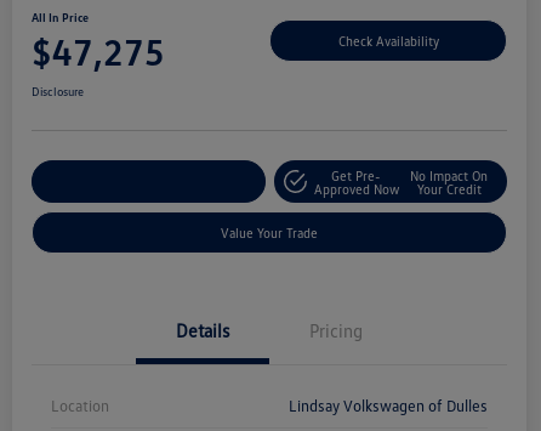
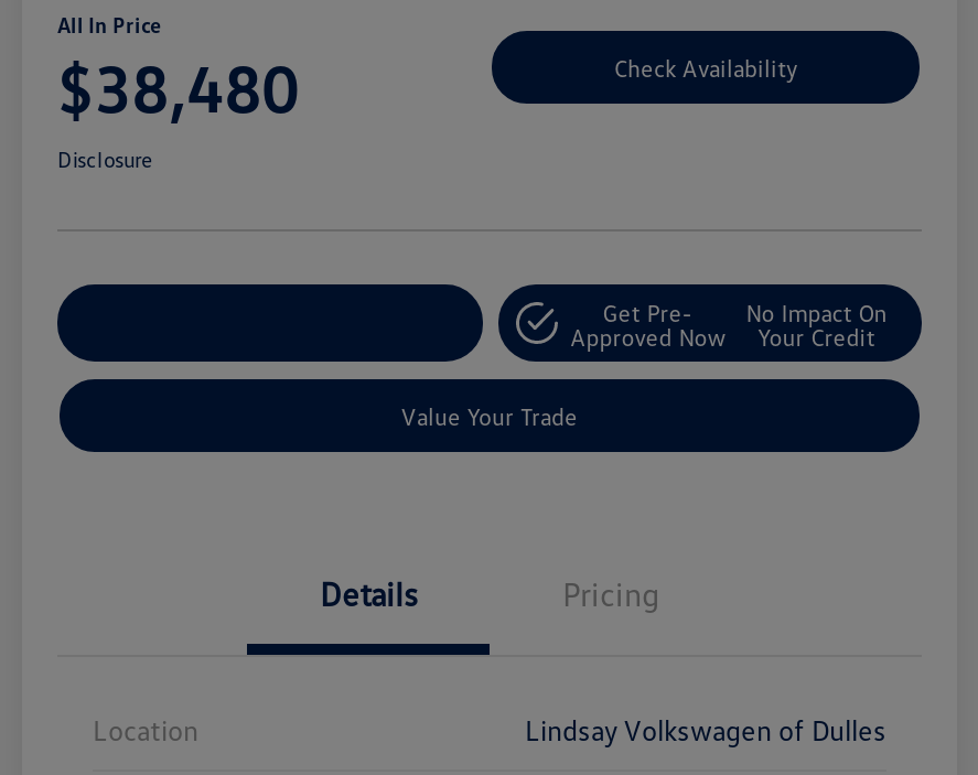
[32,29,165,74] $47,275 -> [57,47,300,128] $38,480

